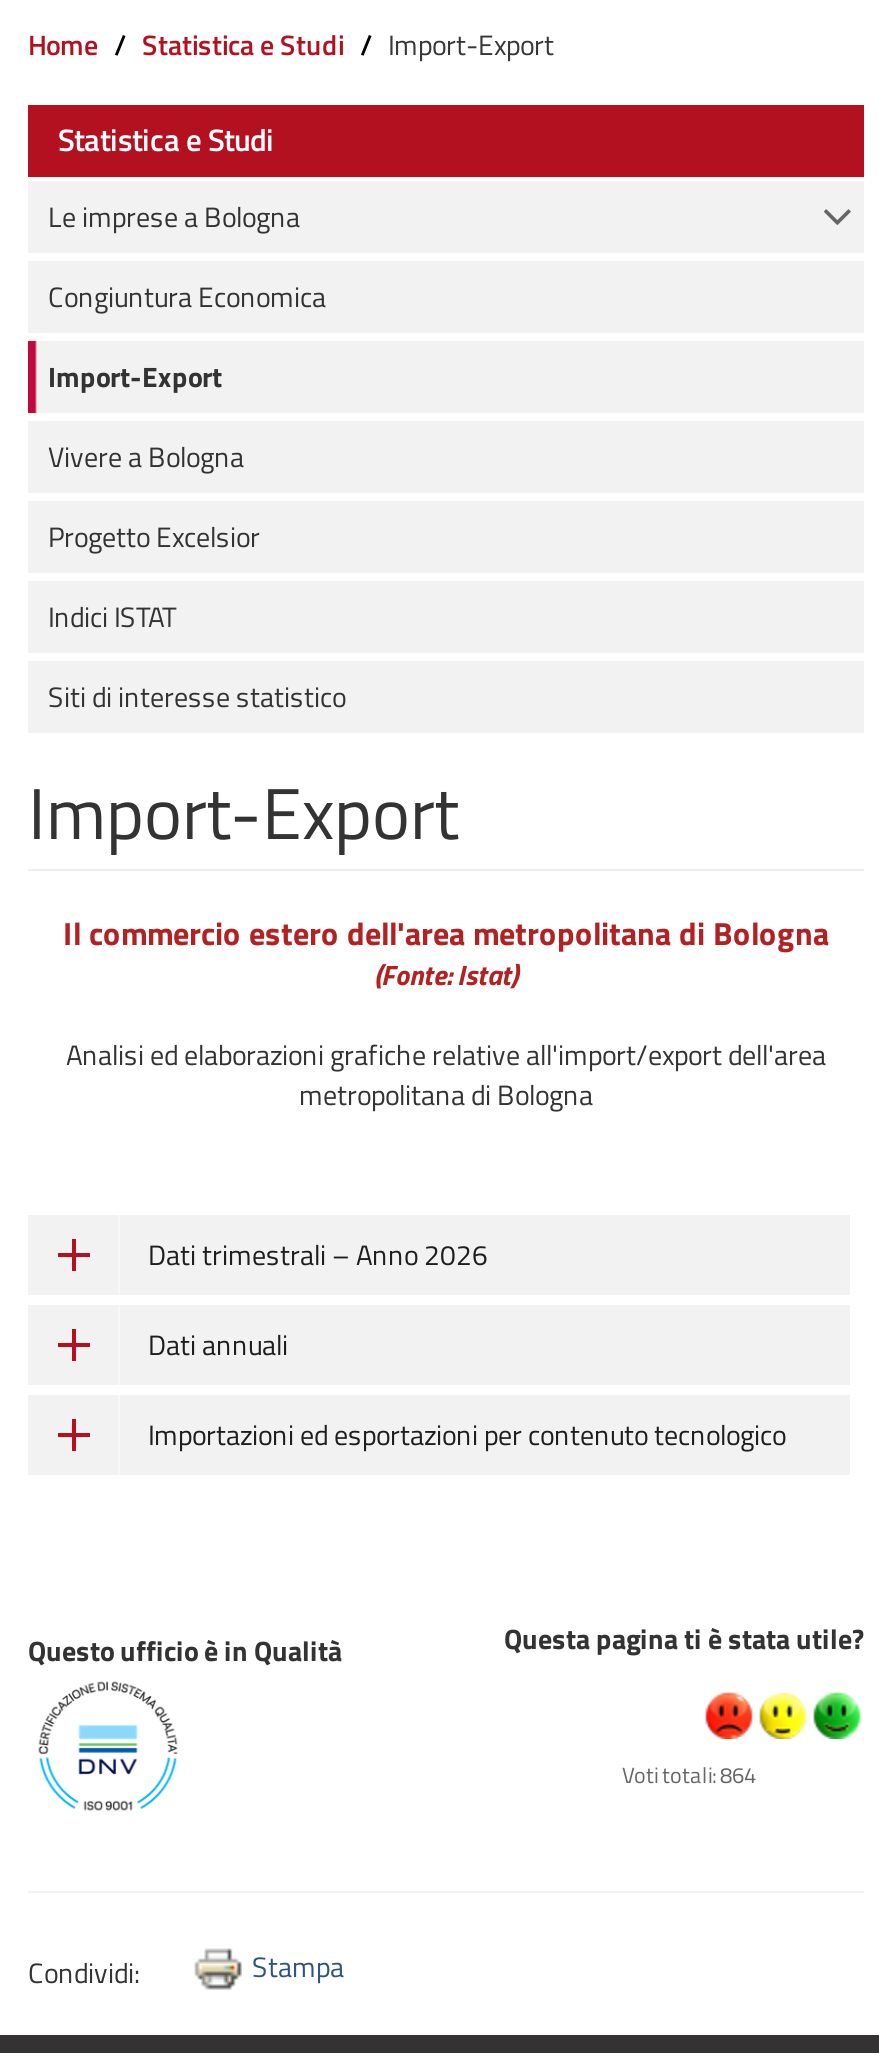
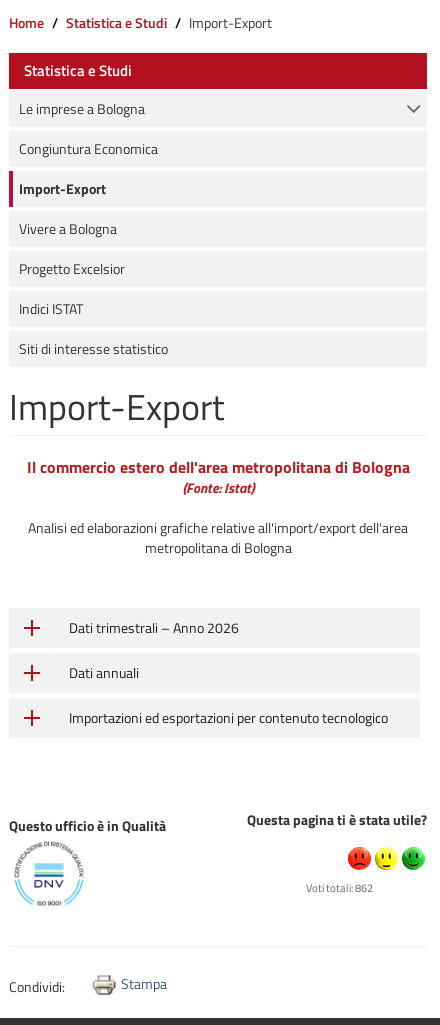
[622,1758,756,1792] Voti totali: 864 -> [306,879,373,896] Voti totali: 862

